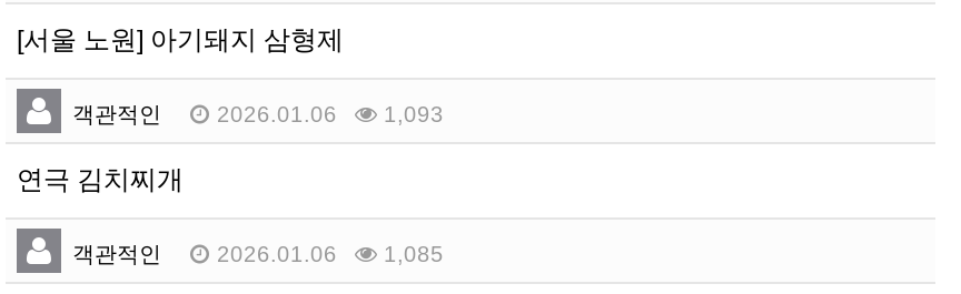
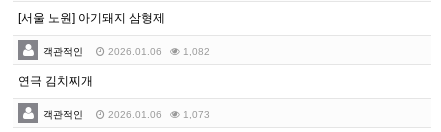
[72,102,444,126] 객관적인 2026.01.06 1,093 -> [43,46,210,57] 객관적인 2026.01.06 1,082
[72,242,444,266] 객관적인 2026.01.06 1,085 -> [43,109,210,120] 객관적인 2026.01.06 1,073

